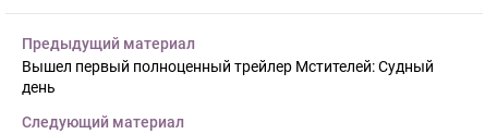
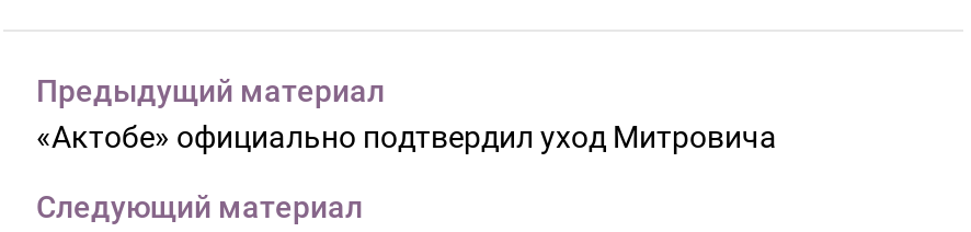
[22,58,434,96] Вышел первый полноценный трейлер Мстителей: Судный | день -> [36,120,777,155] «Актобе» официально подтвердил уход Митровича

